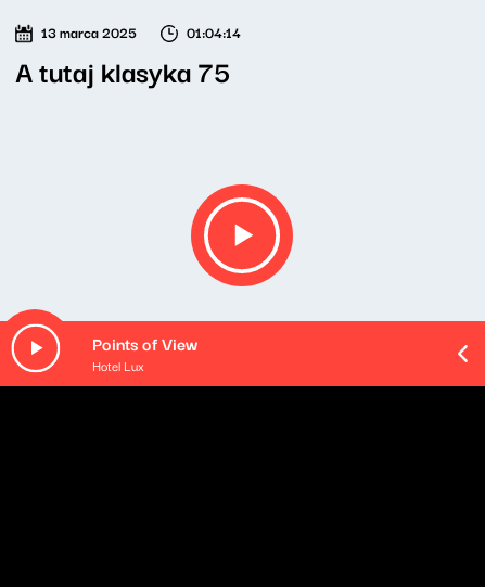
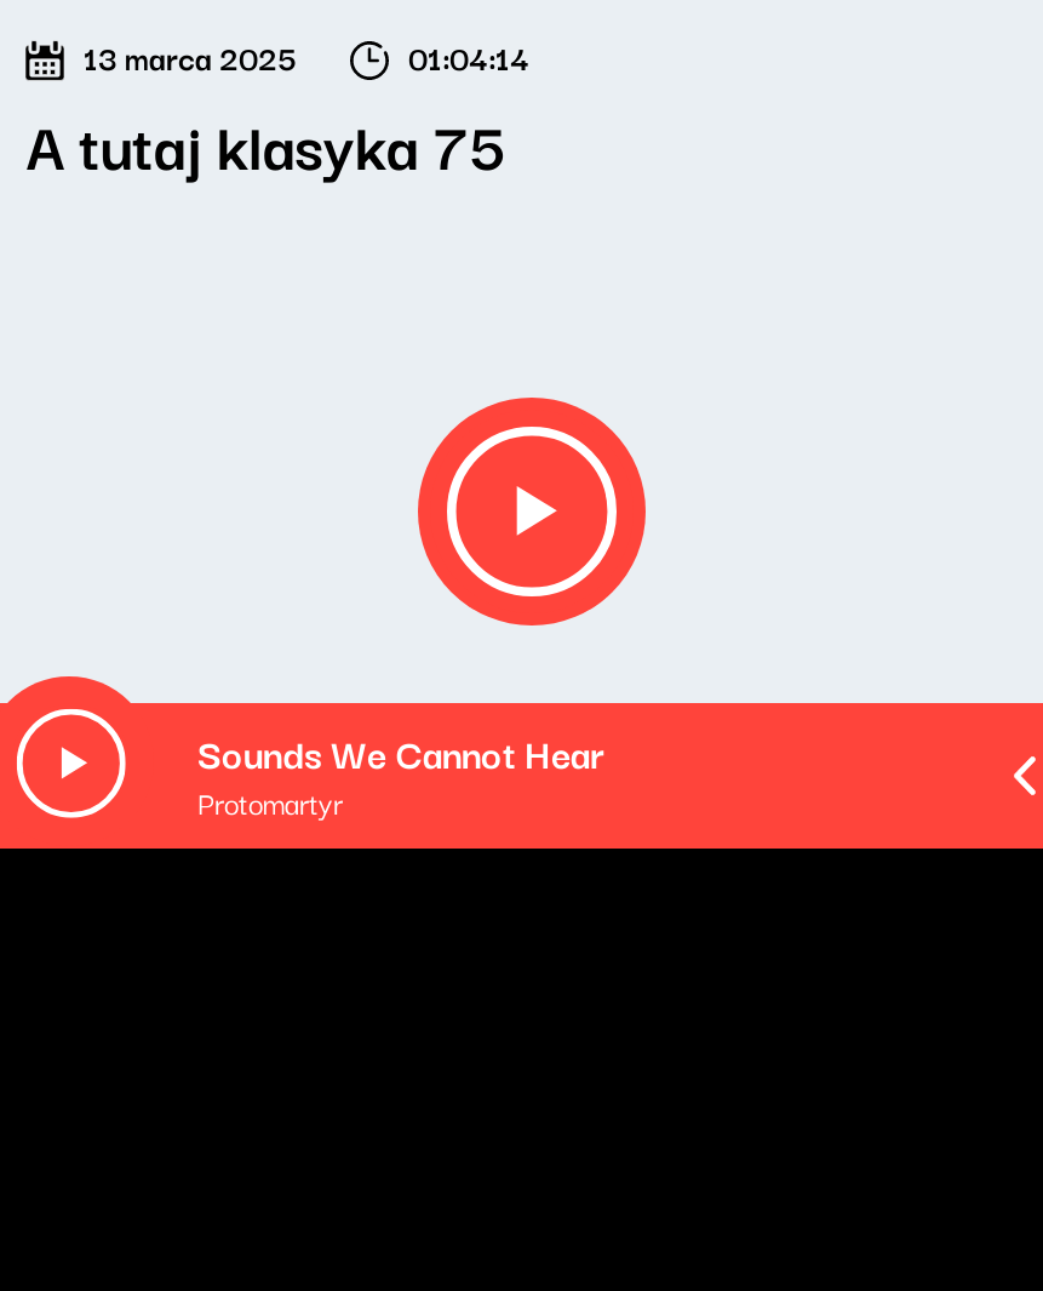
[92,330,197,375] Points of View | Hotel Lux -> [197,722,604,824] Sounds We Cannot Hear | Protomartyr

